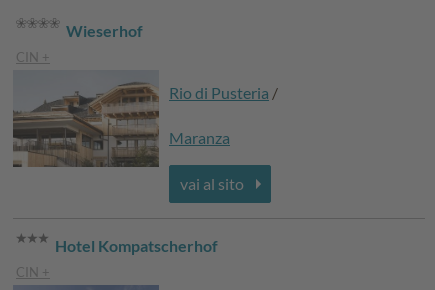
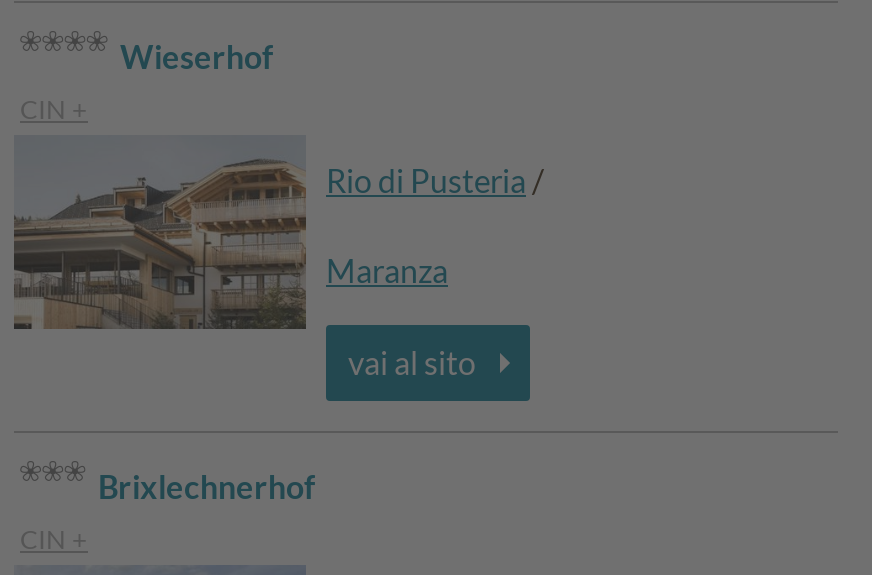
[55,236,218,255] Hotel Kompatscherhof -> [98,467,316,505] Brixlechnerhof

